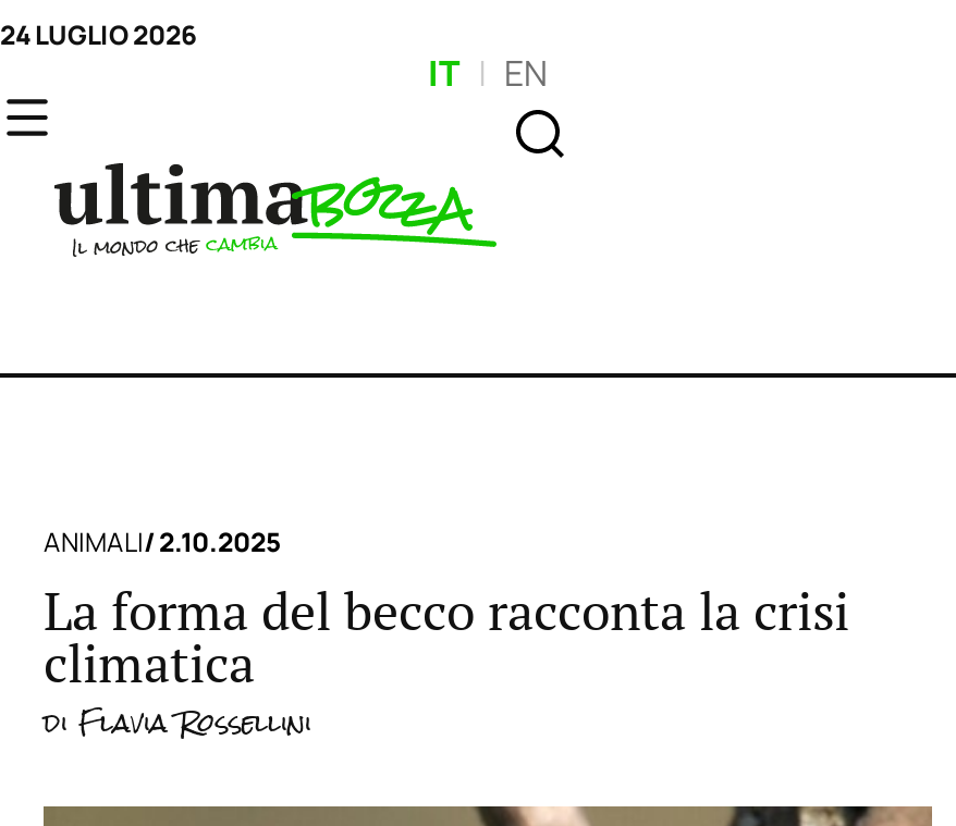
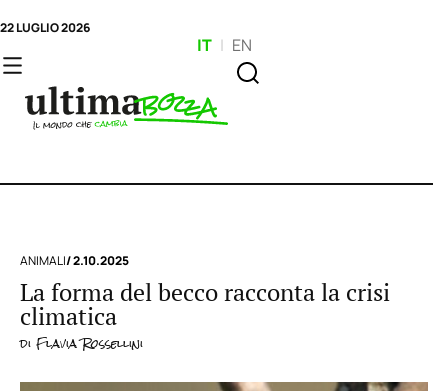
[0,16,196,53] 24 LUGLIO 2026 -> [0,19,90,36] 22 LUGLIO 2026

